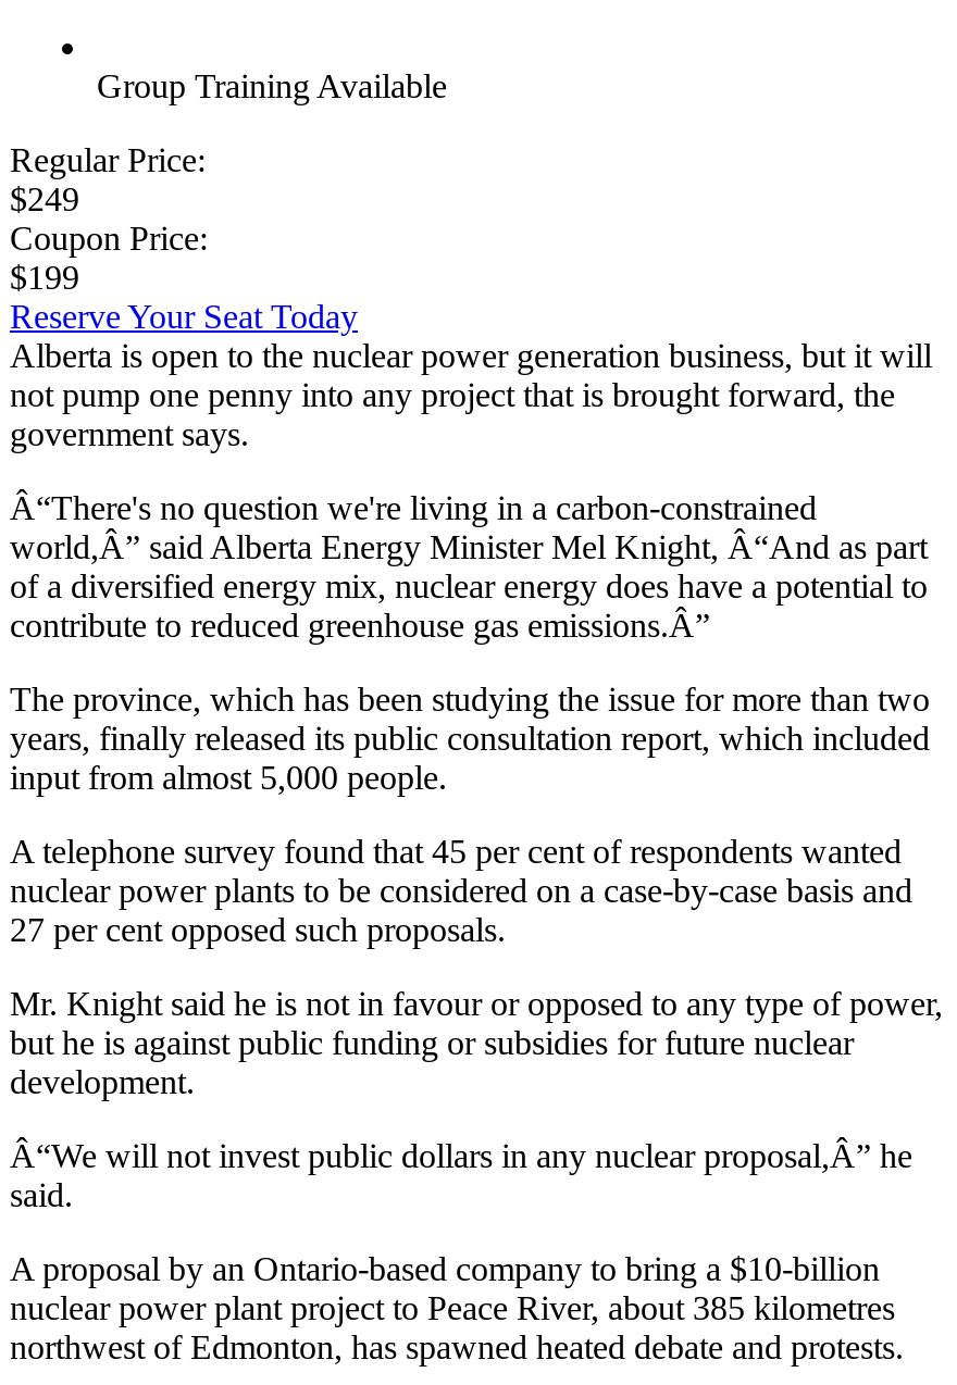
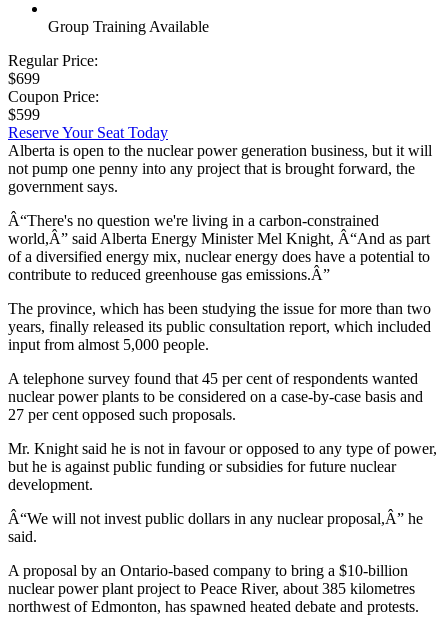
[10,180,79,217] $249 -> [8,70,40,87] $699
[10,259,79,295] $199 -> [8,106,40,123] $599

